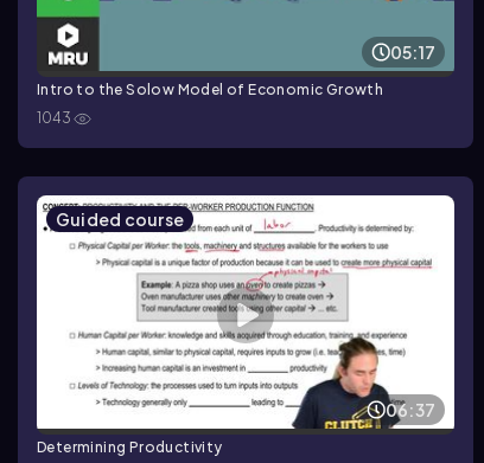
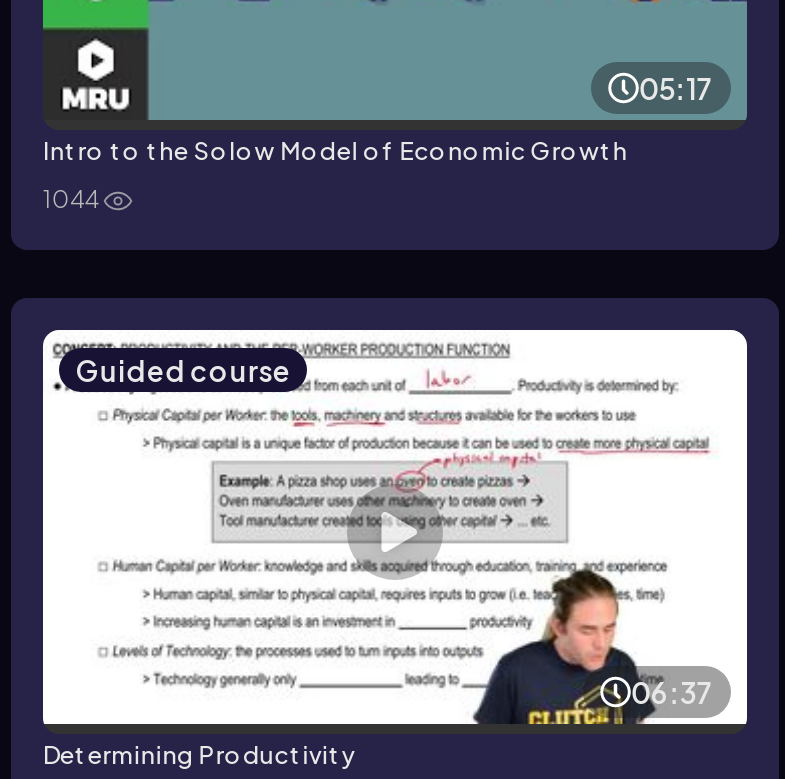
[37,109,71,127] 1043 -> [43,184,99,214] 1044

